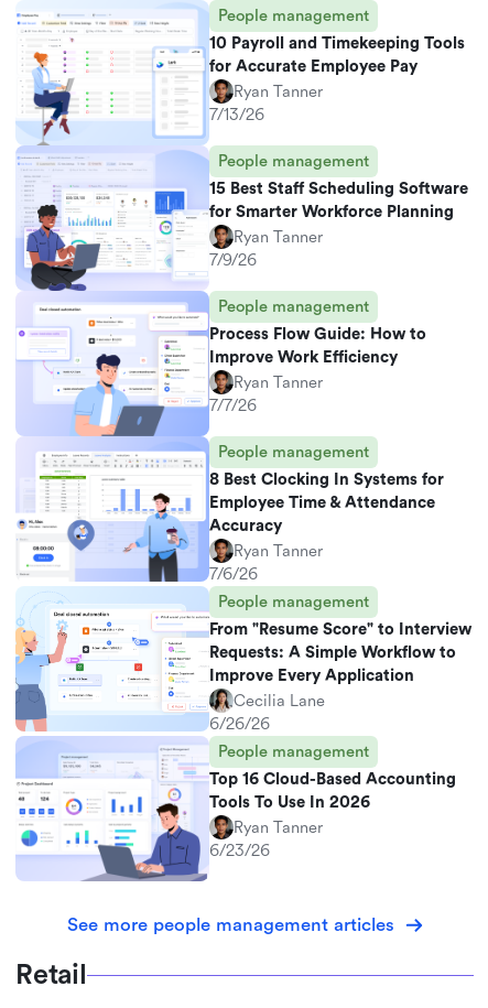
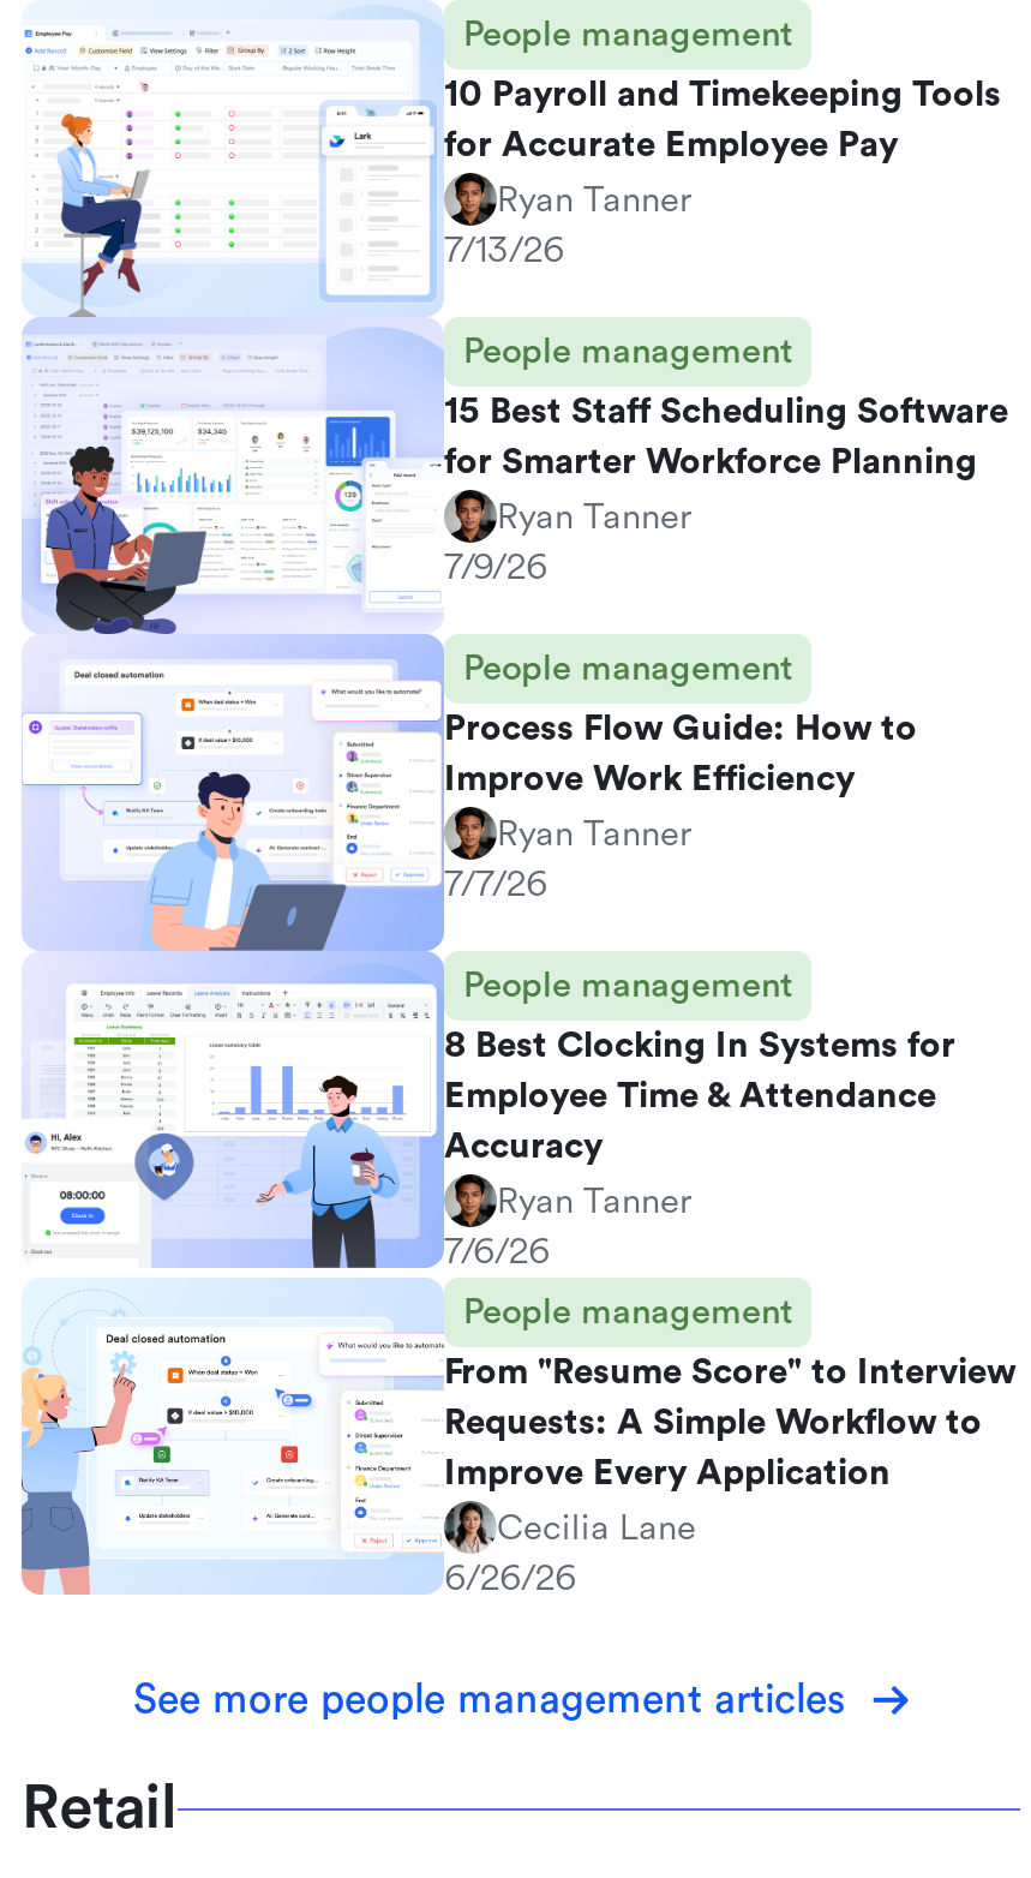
[15,737,456,882] [image] | People management | Top 16 Cloud-Based Accounting | Tools To Use In 2026 | Ryan Tanner | 6/23/26 -> none

